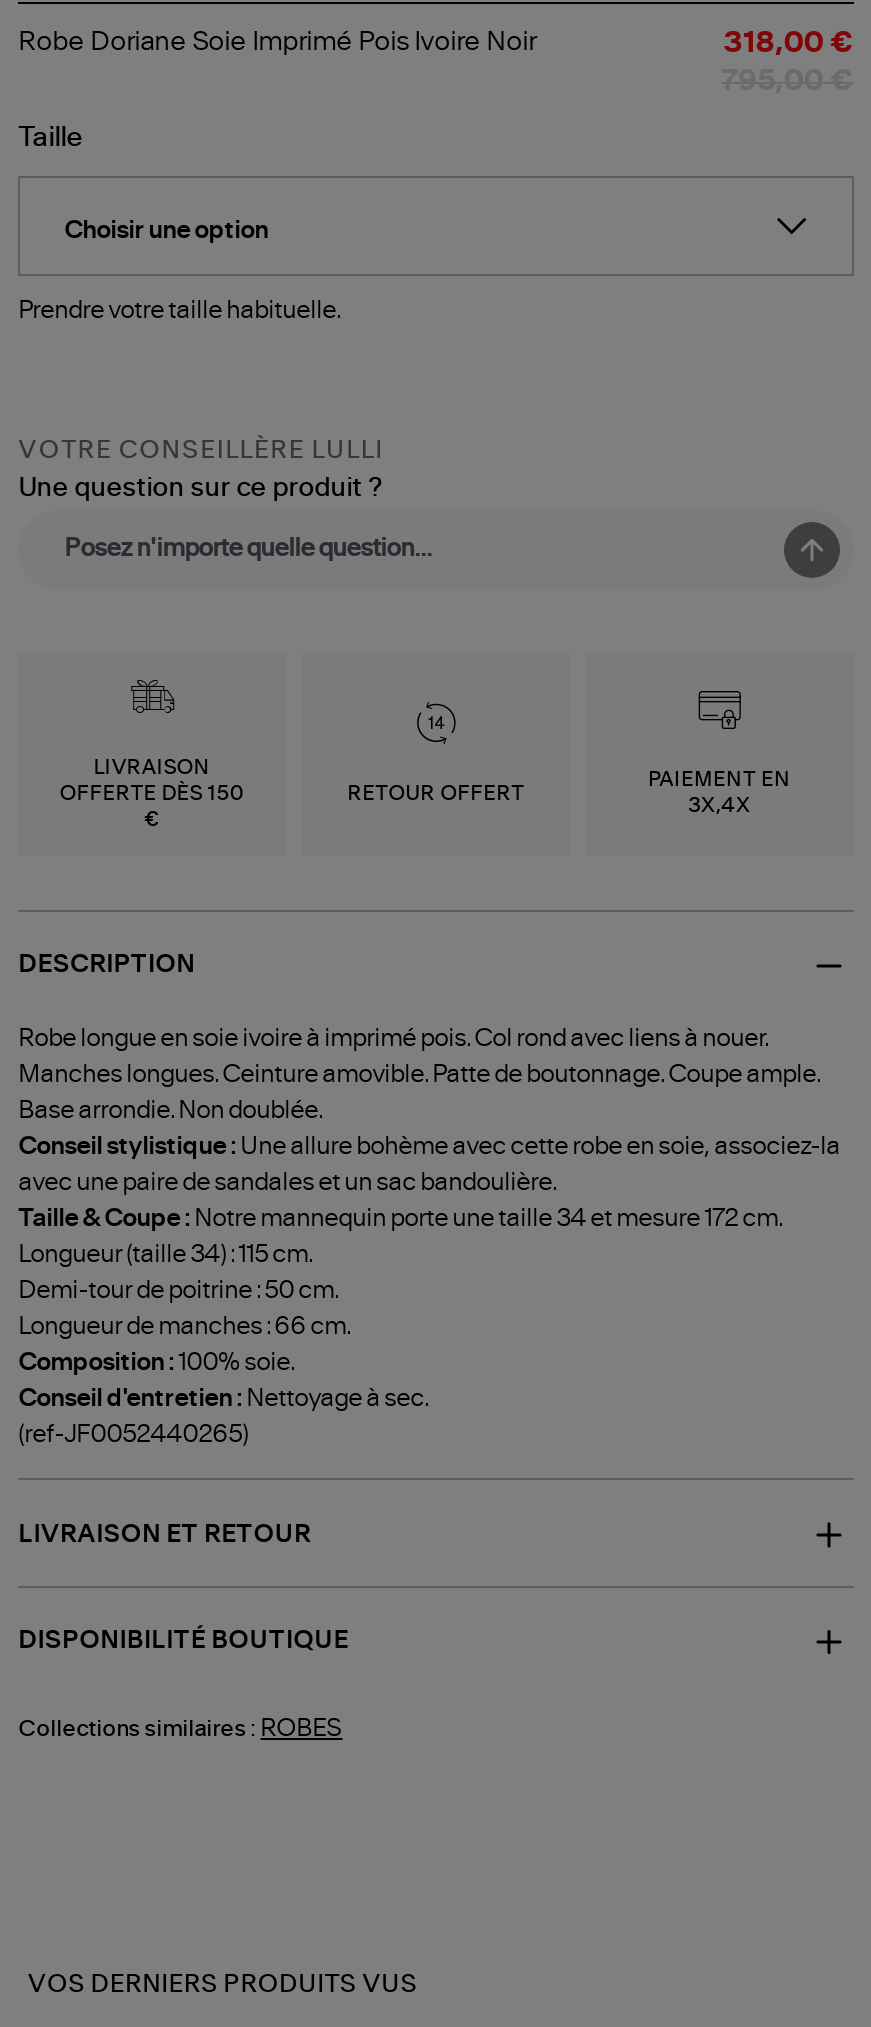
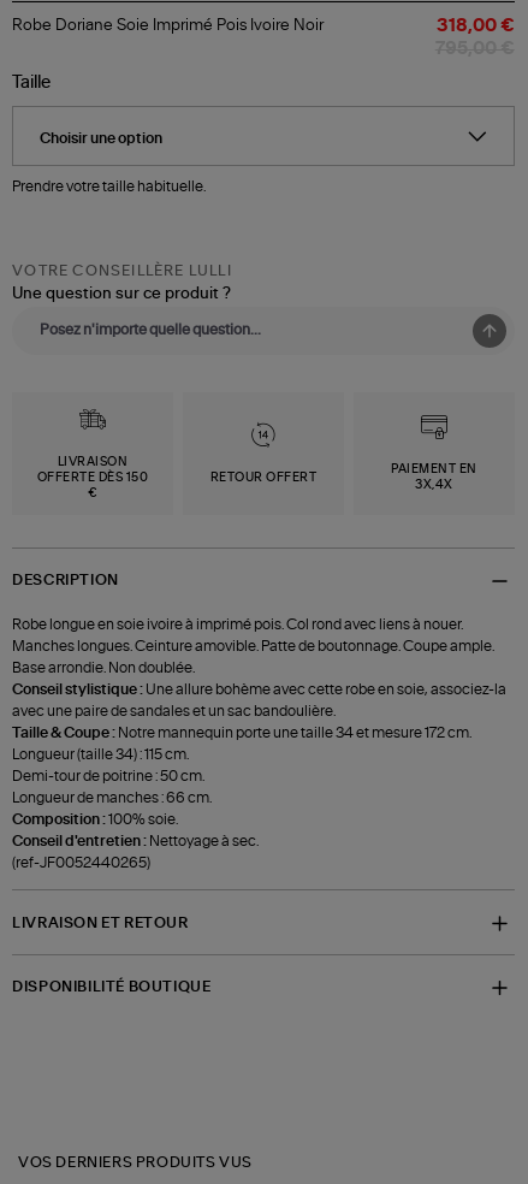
[19,1716,343,1740] Collections similaires : ROBES -> none

